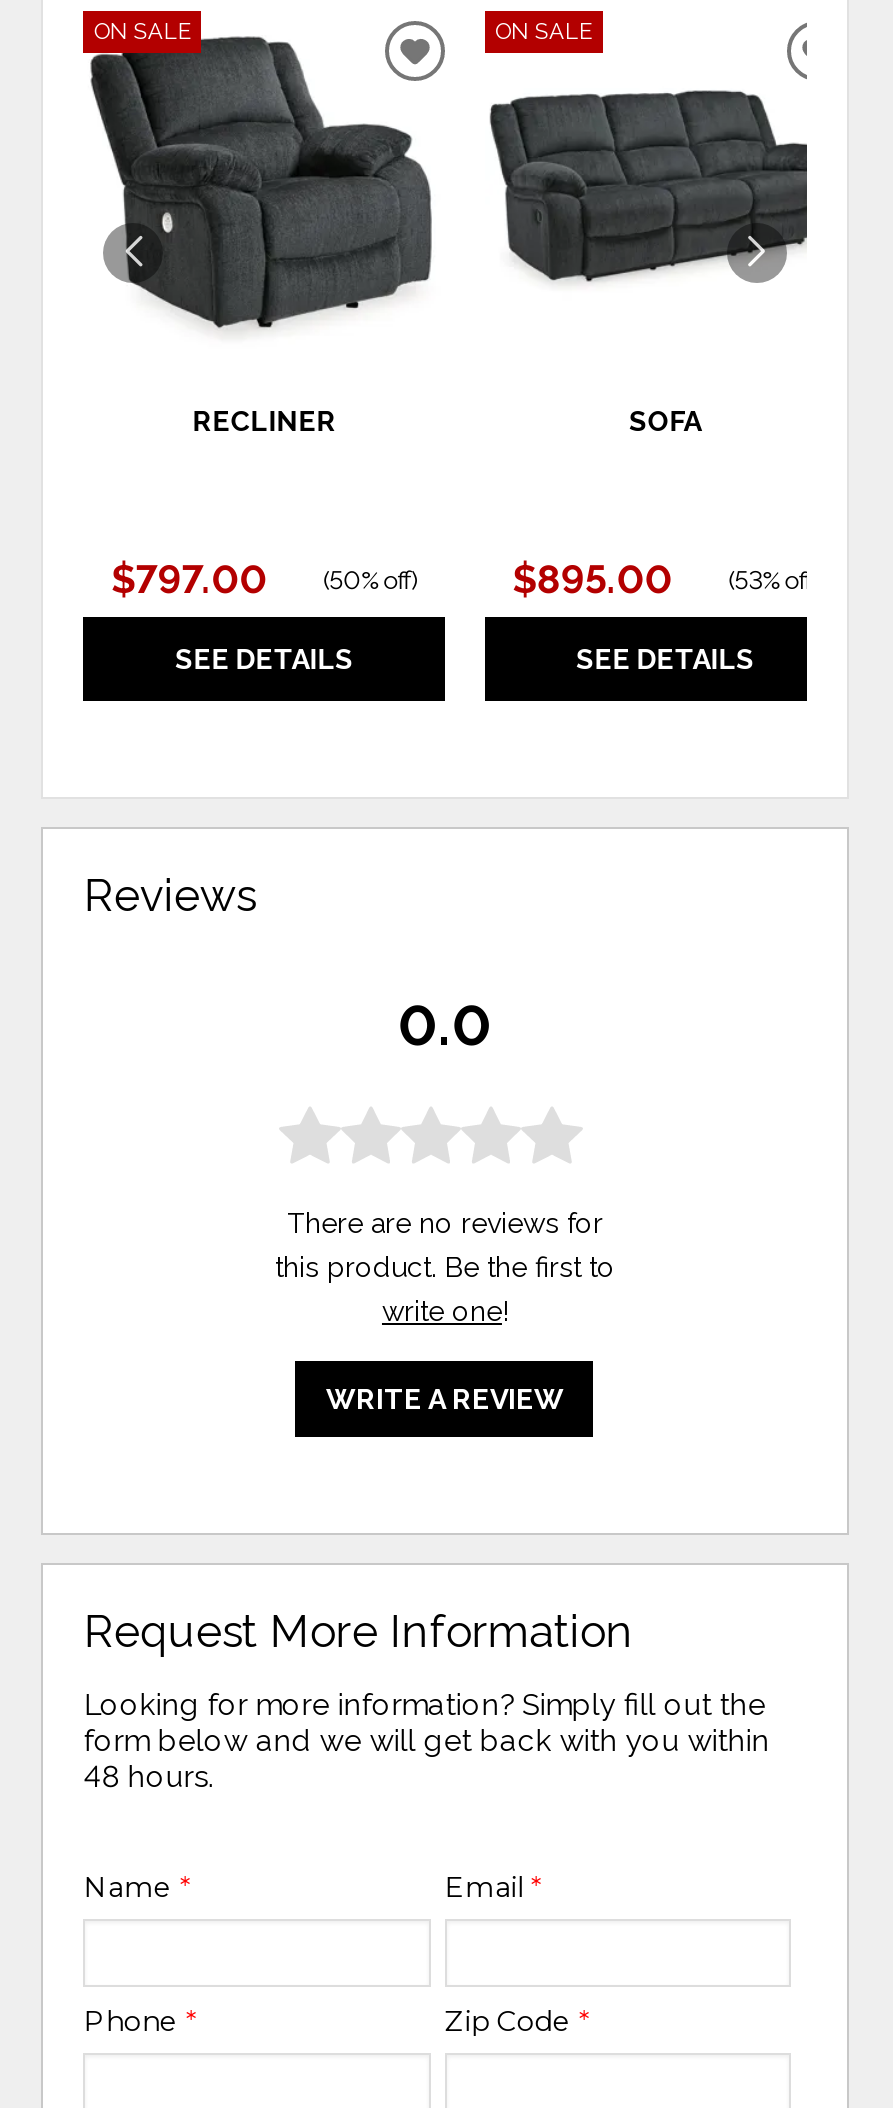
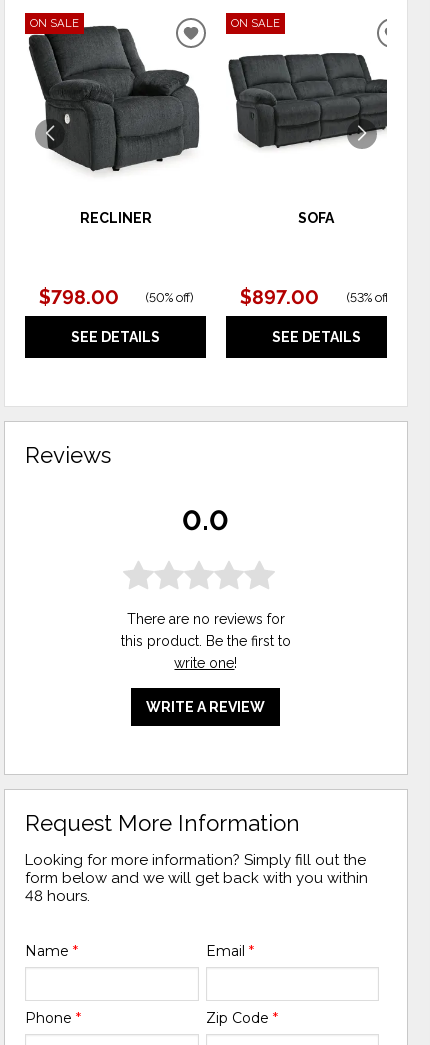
[112,557,417,603] $797.00 (50% off) -> [39,286,193,309] $798.00 (50% off)
[513,557,818,603] $895.00 (53% off) -> [240,286,392,309] $897.00 (53% off)

